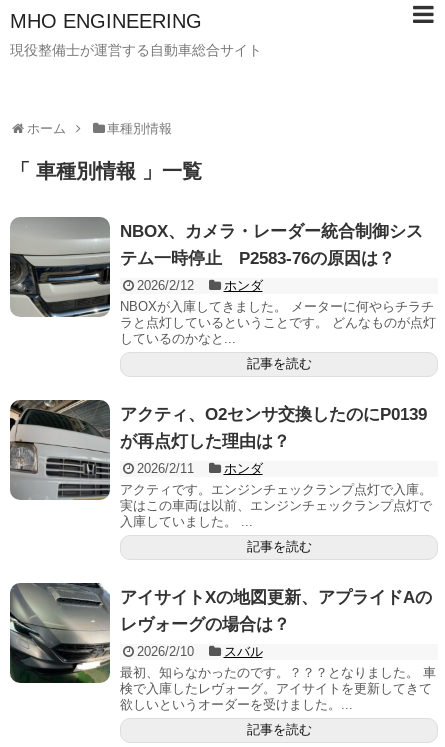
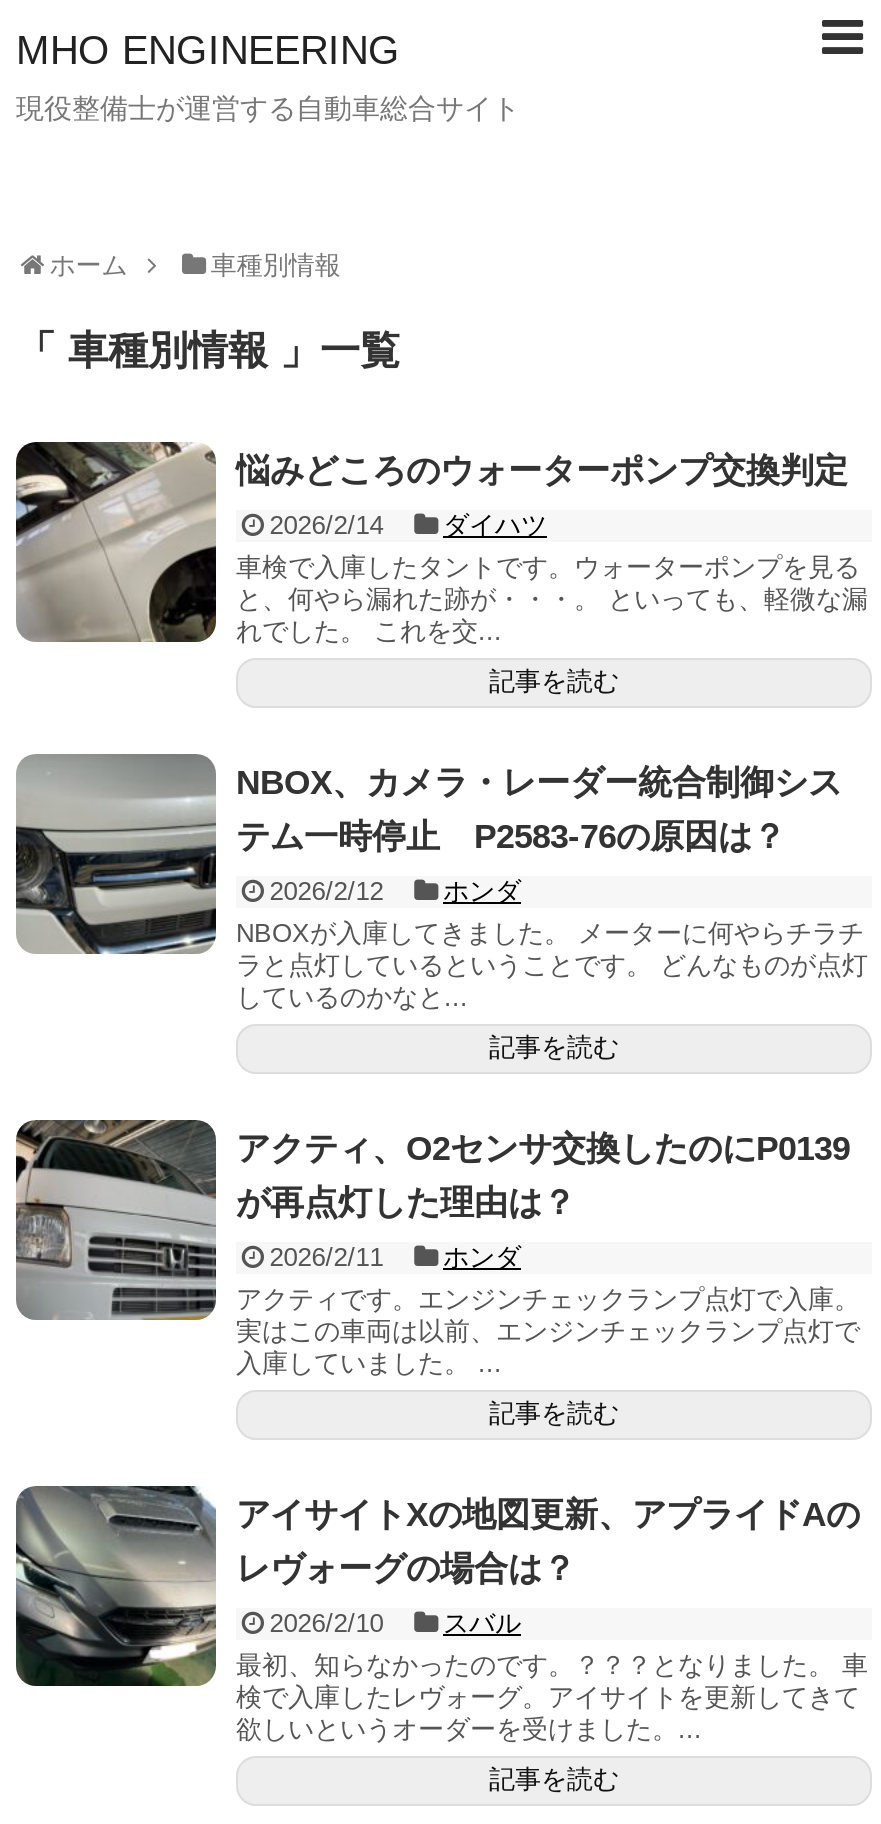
none -> [16,442,868,697] [image] | 悩みどころのウォーターポンプ交換判定 | 2026/2/14 | ダイハツ | 車検で入庫したタントです。ウォーターポンプを見る | と、何やら漏れた跡が・・・。 といっても、軽微な漏 | れでした。 これを交... | 記事を読む

